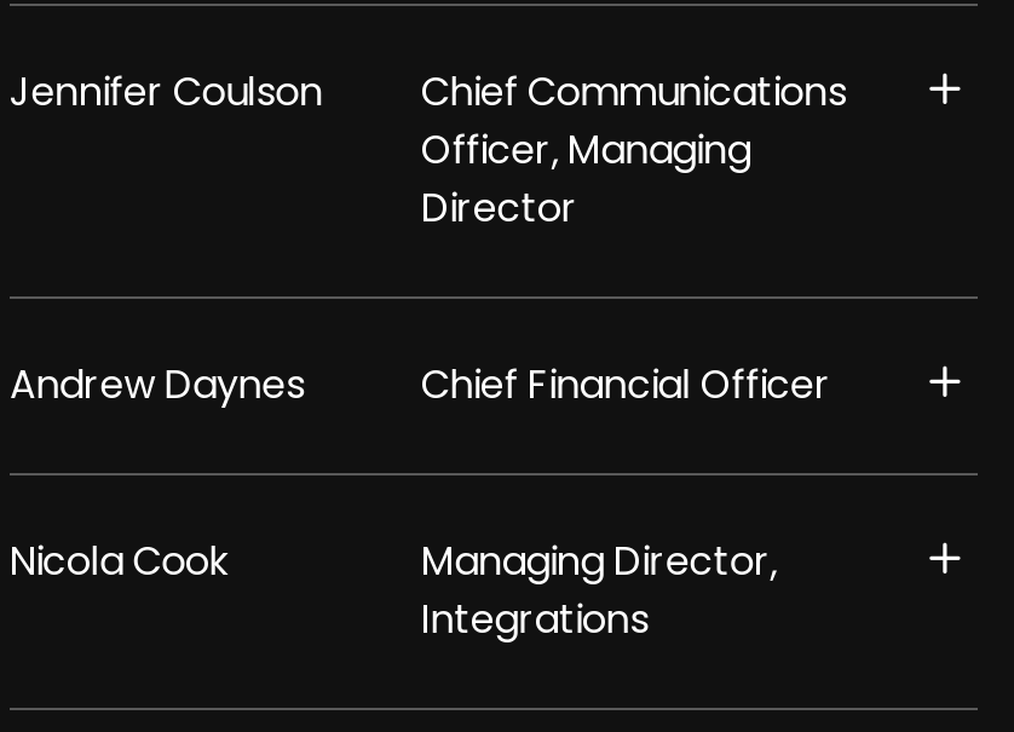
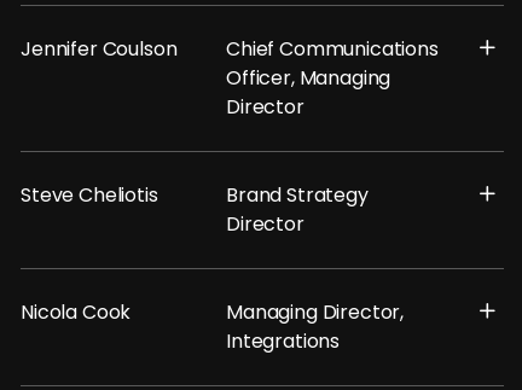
[10,358,831,413] Andrew Daynes | Chief Financial Officer -> [21,181,368,238] Steve Cheliotis | Brand Strategy | Director

